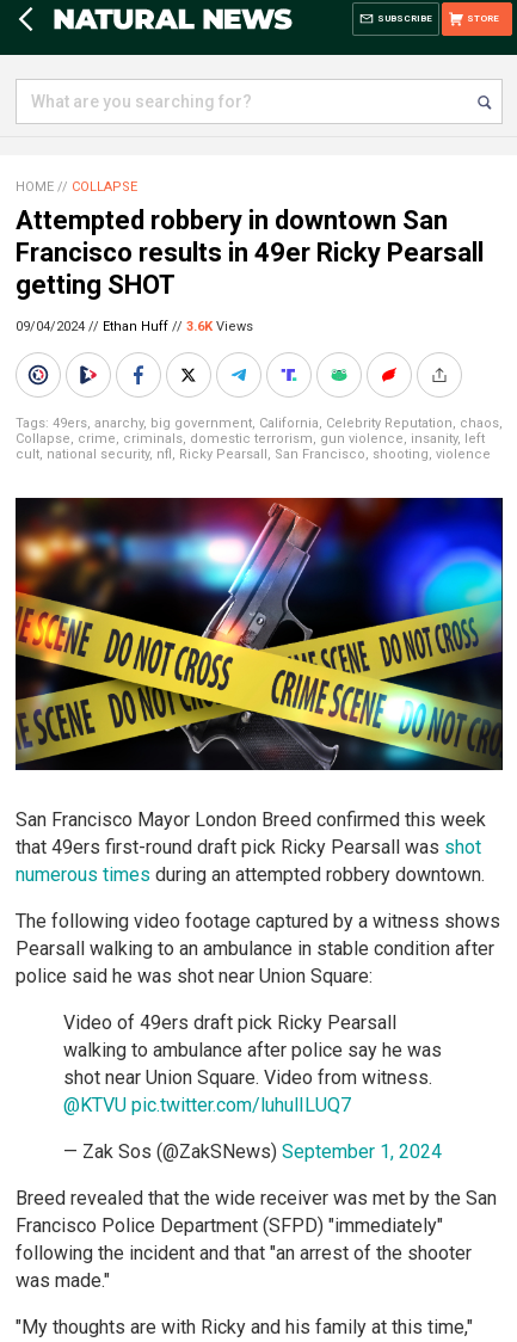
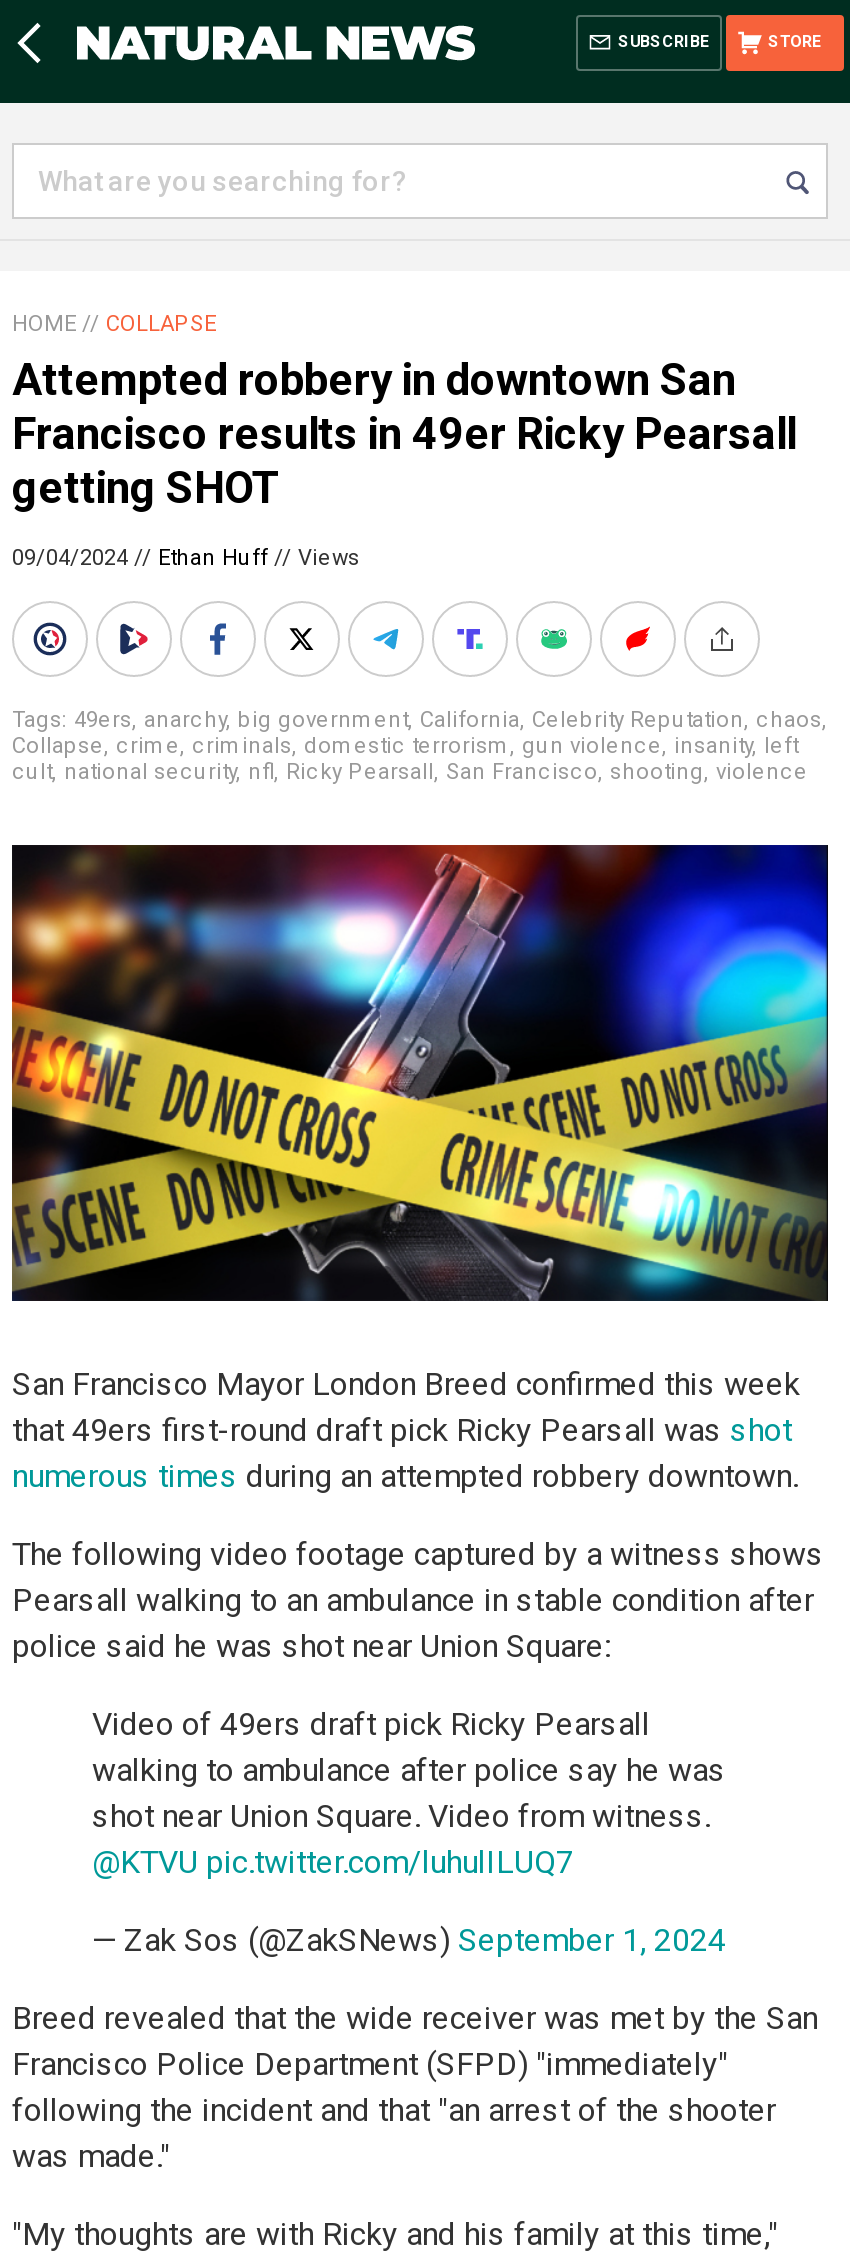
[16,319,253,334] 09/04/2024 // Ethan Huff // 3.6K Views -> [12,545,360,571] 09/04/2024 // Ethan Huff // Views

